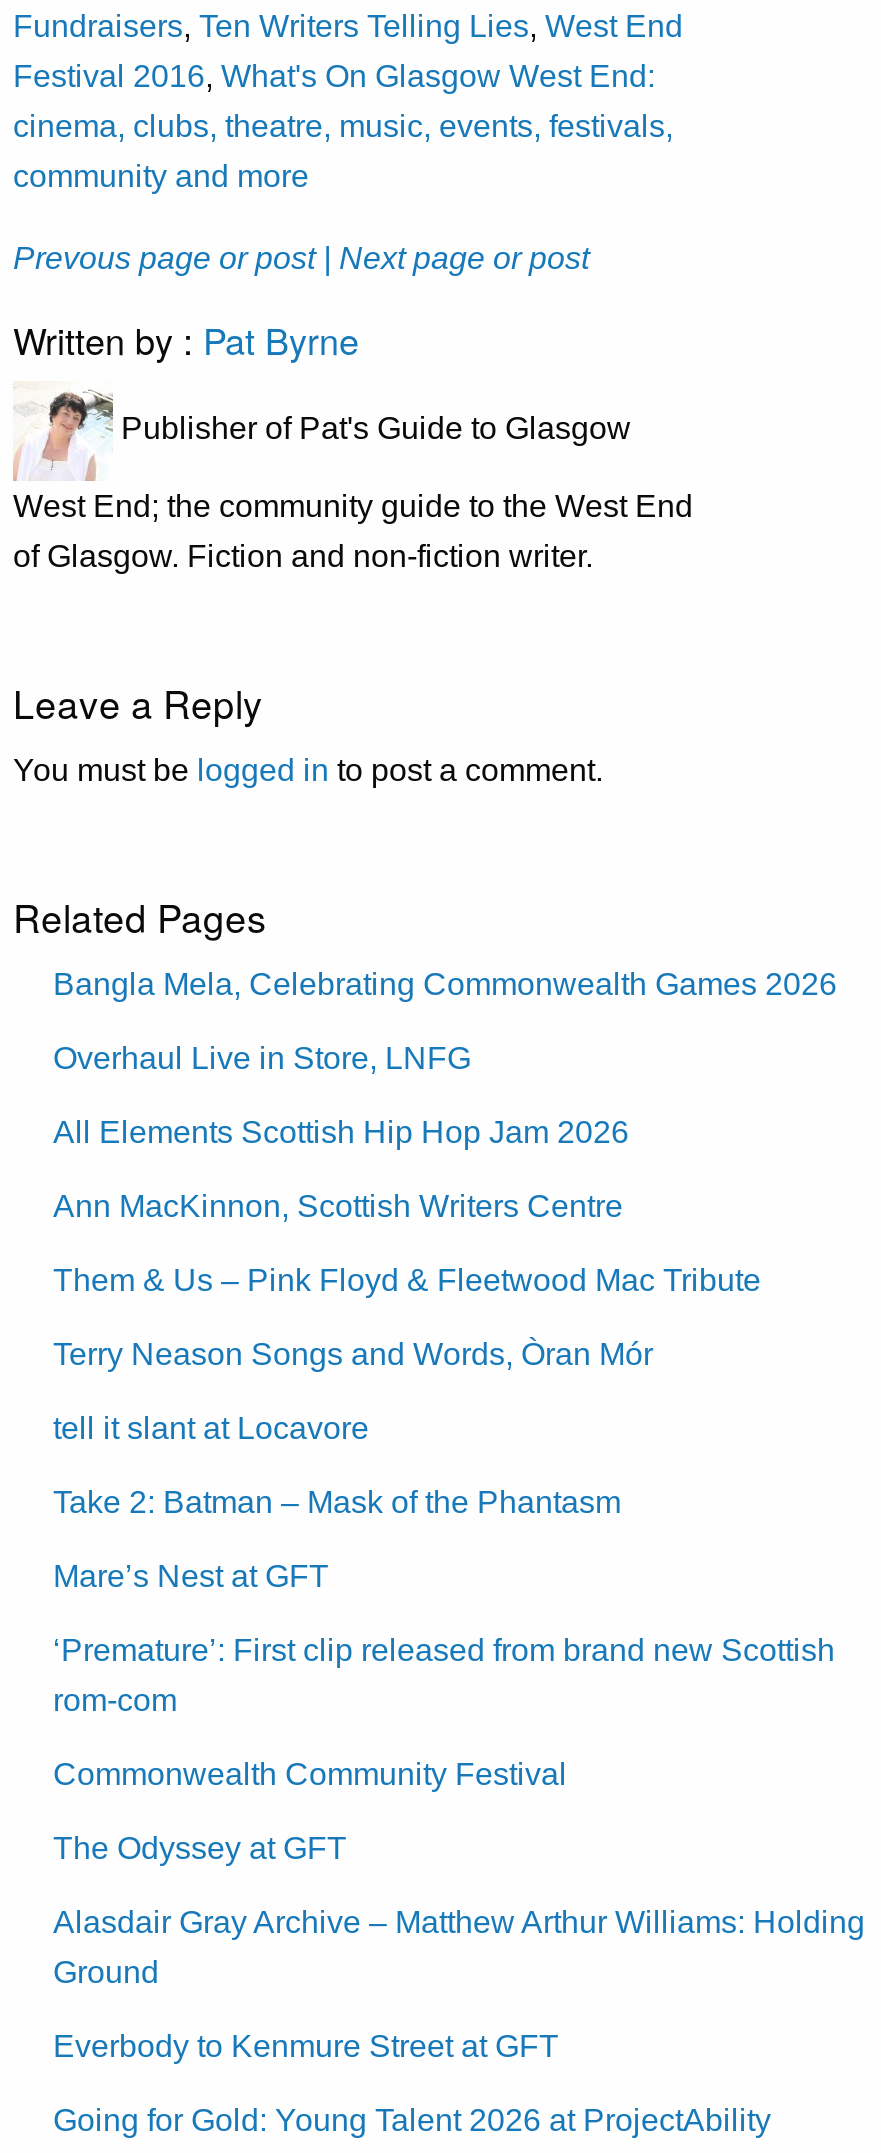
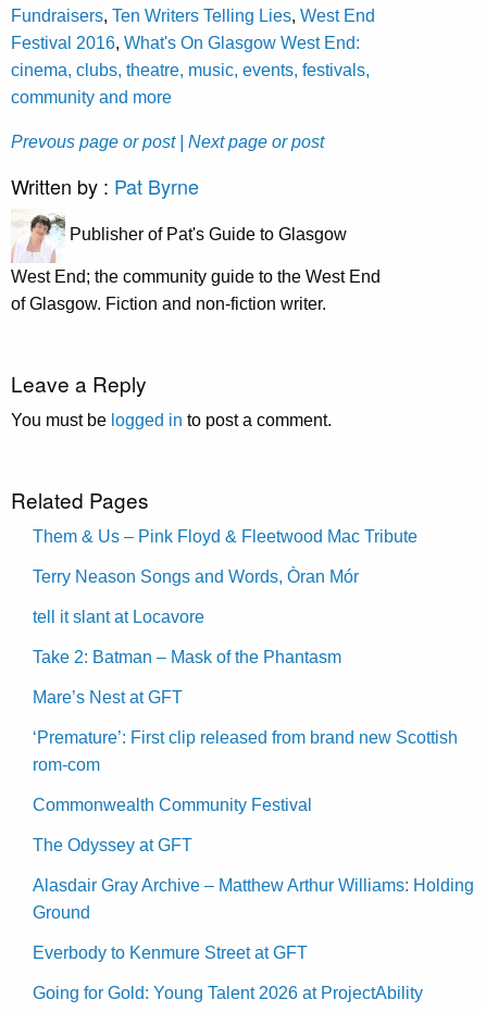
[53,967,837,1223] Bangla Mela, Celebrating Commonwealth Games 2026 | Overhaul Live in Store, LNFG | All Elements Scottish Hip Hop Jam 2026 | Ann MacKinnon, Scottish Writers Centre -> none

